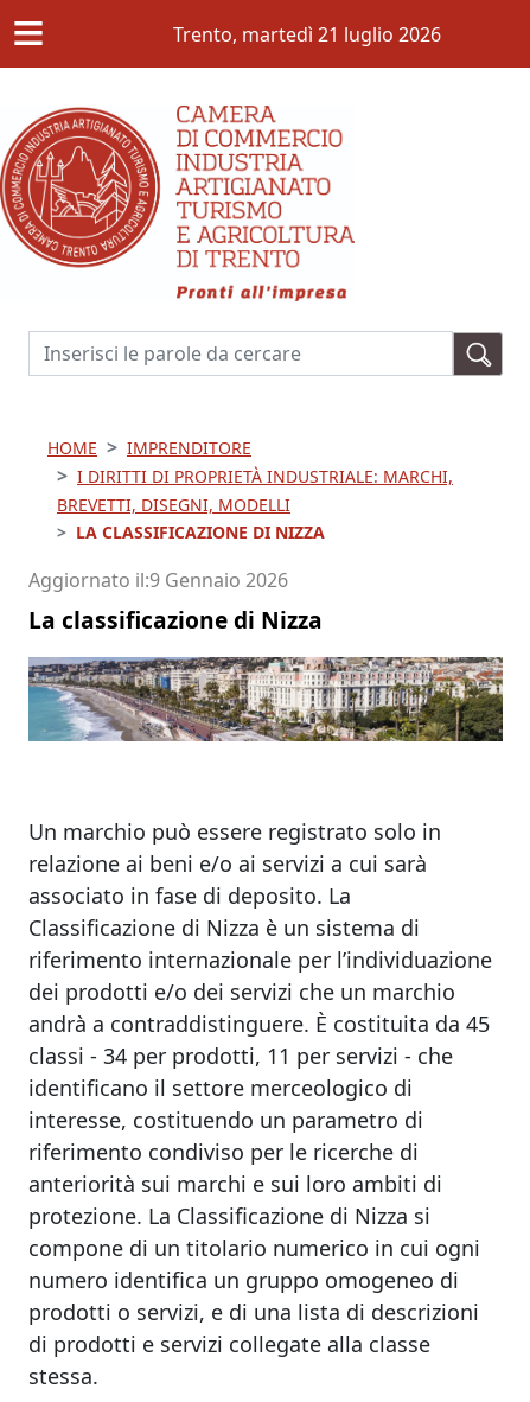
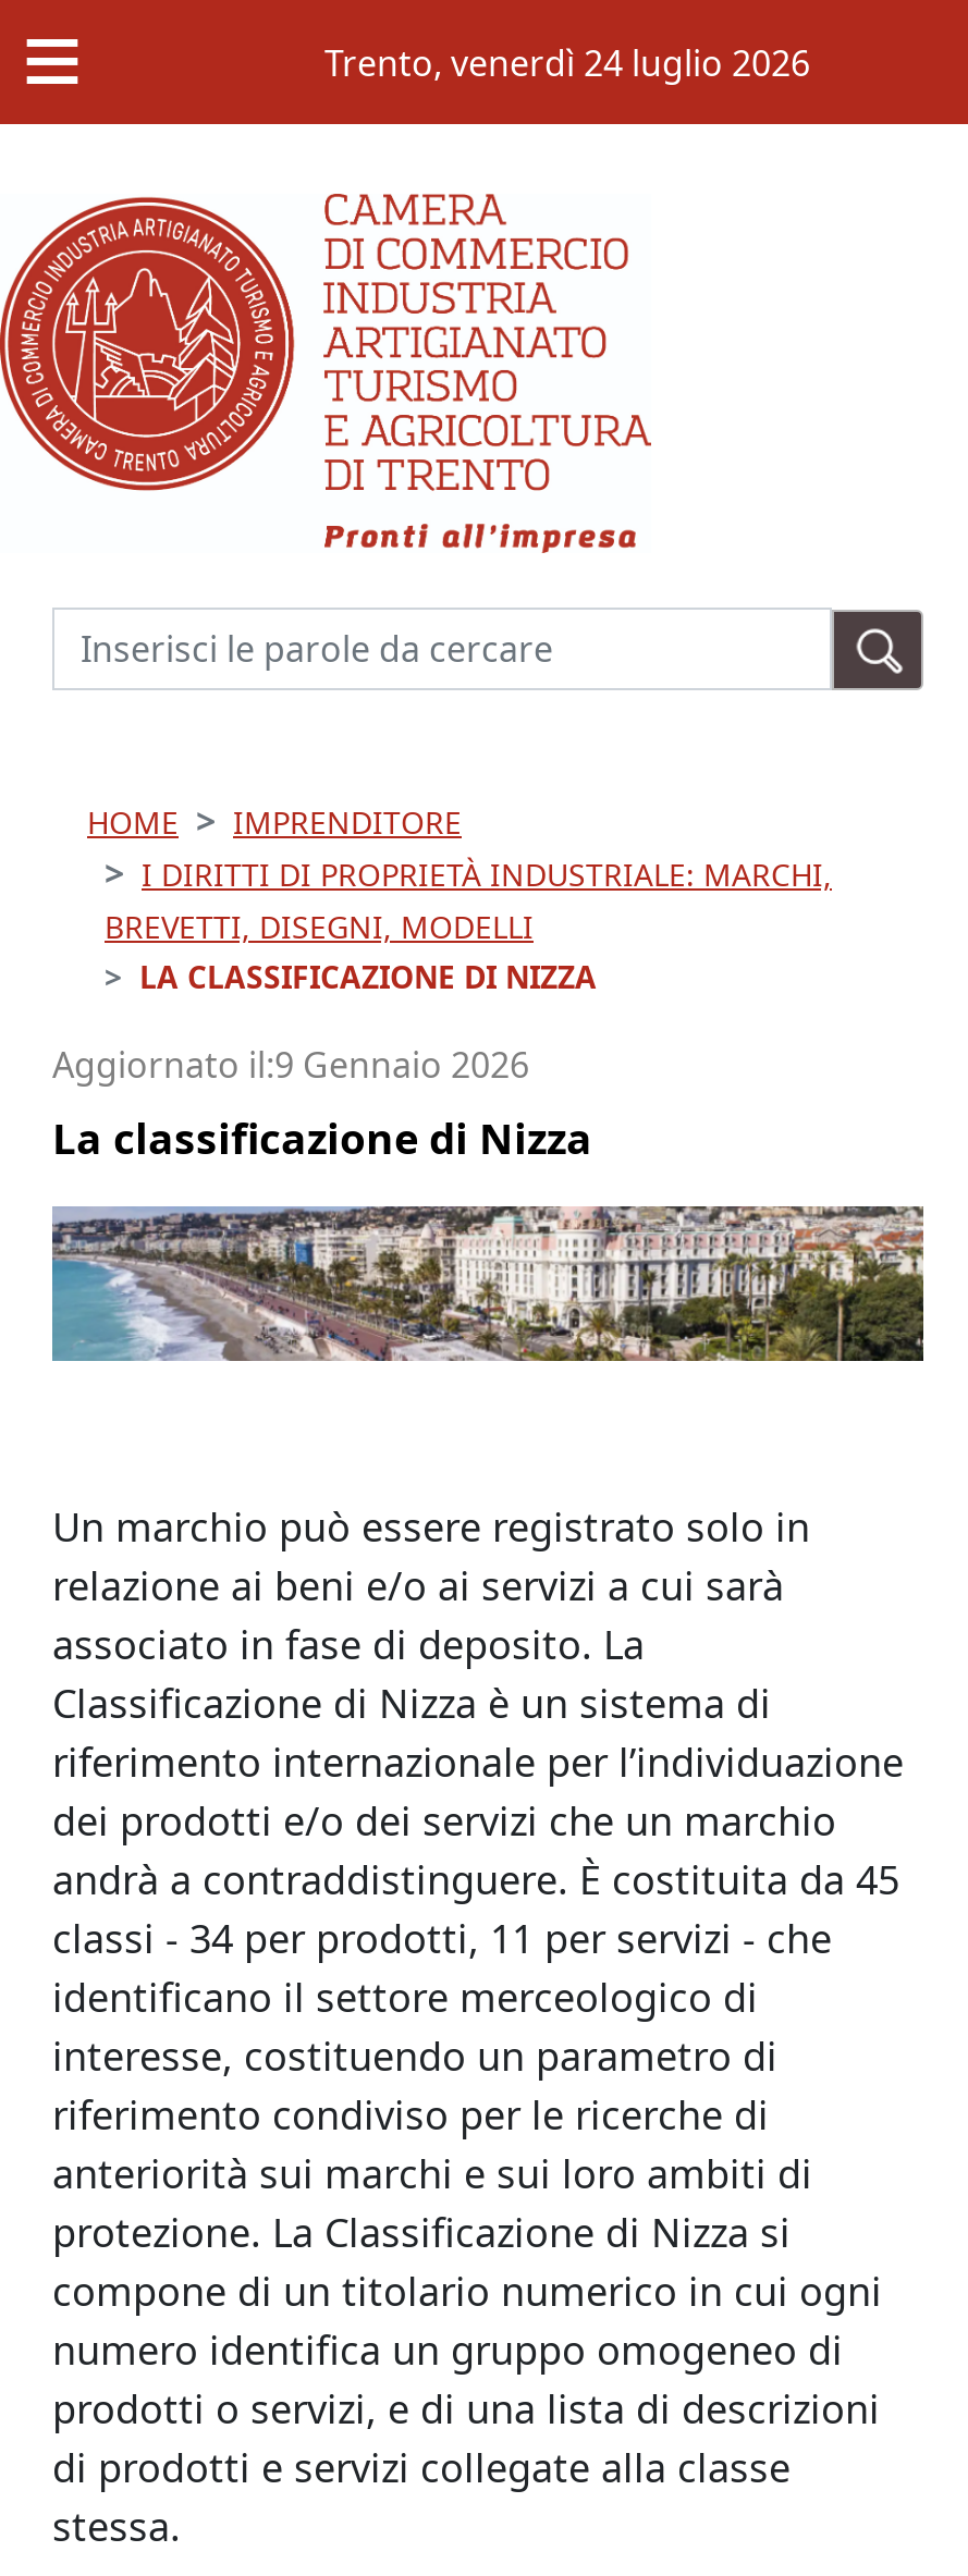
[173,21,441,47] Trento, martedì 21 luglio 2026 -> [324,38,810,86] Trento, venerdì 24 luglio 2026

